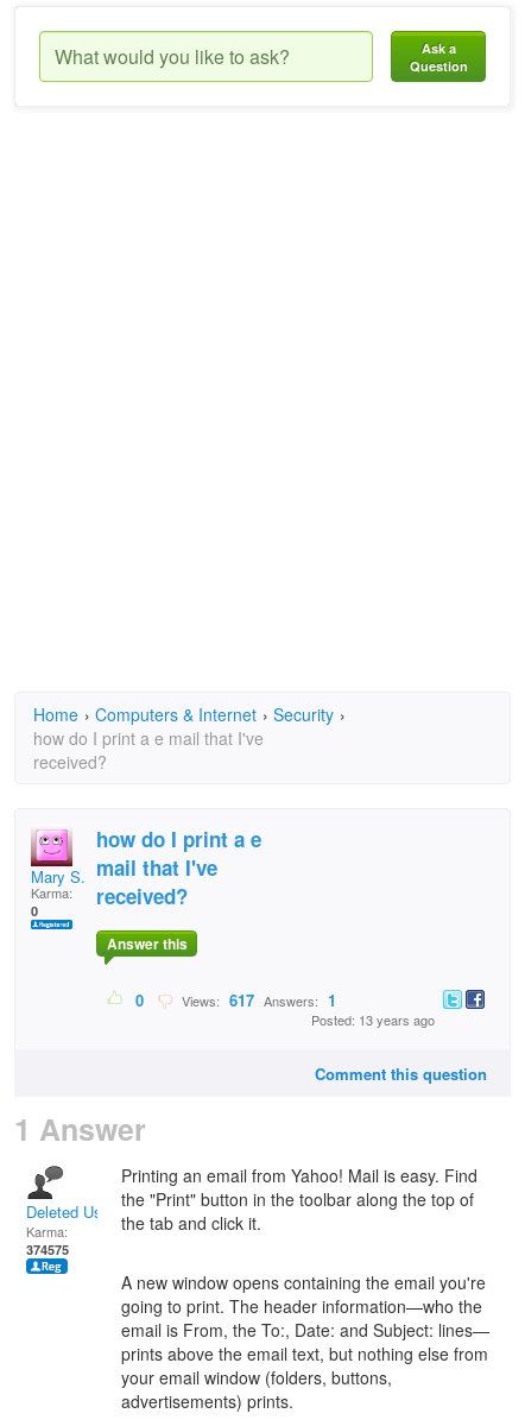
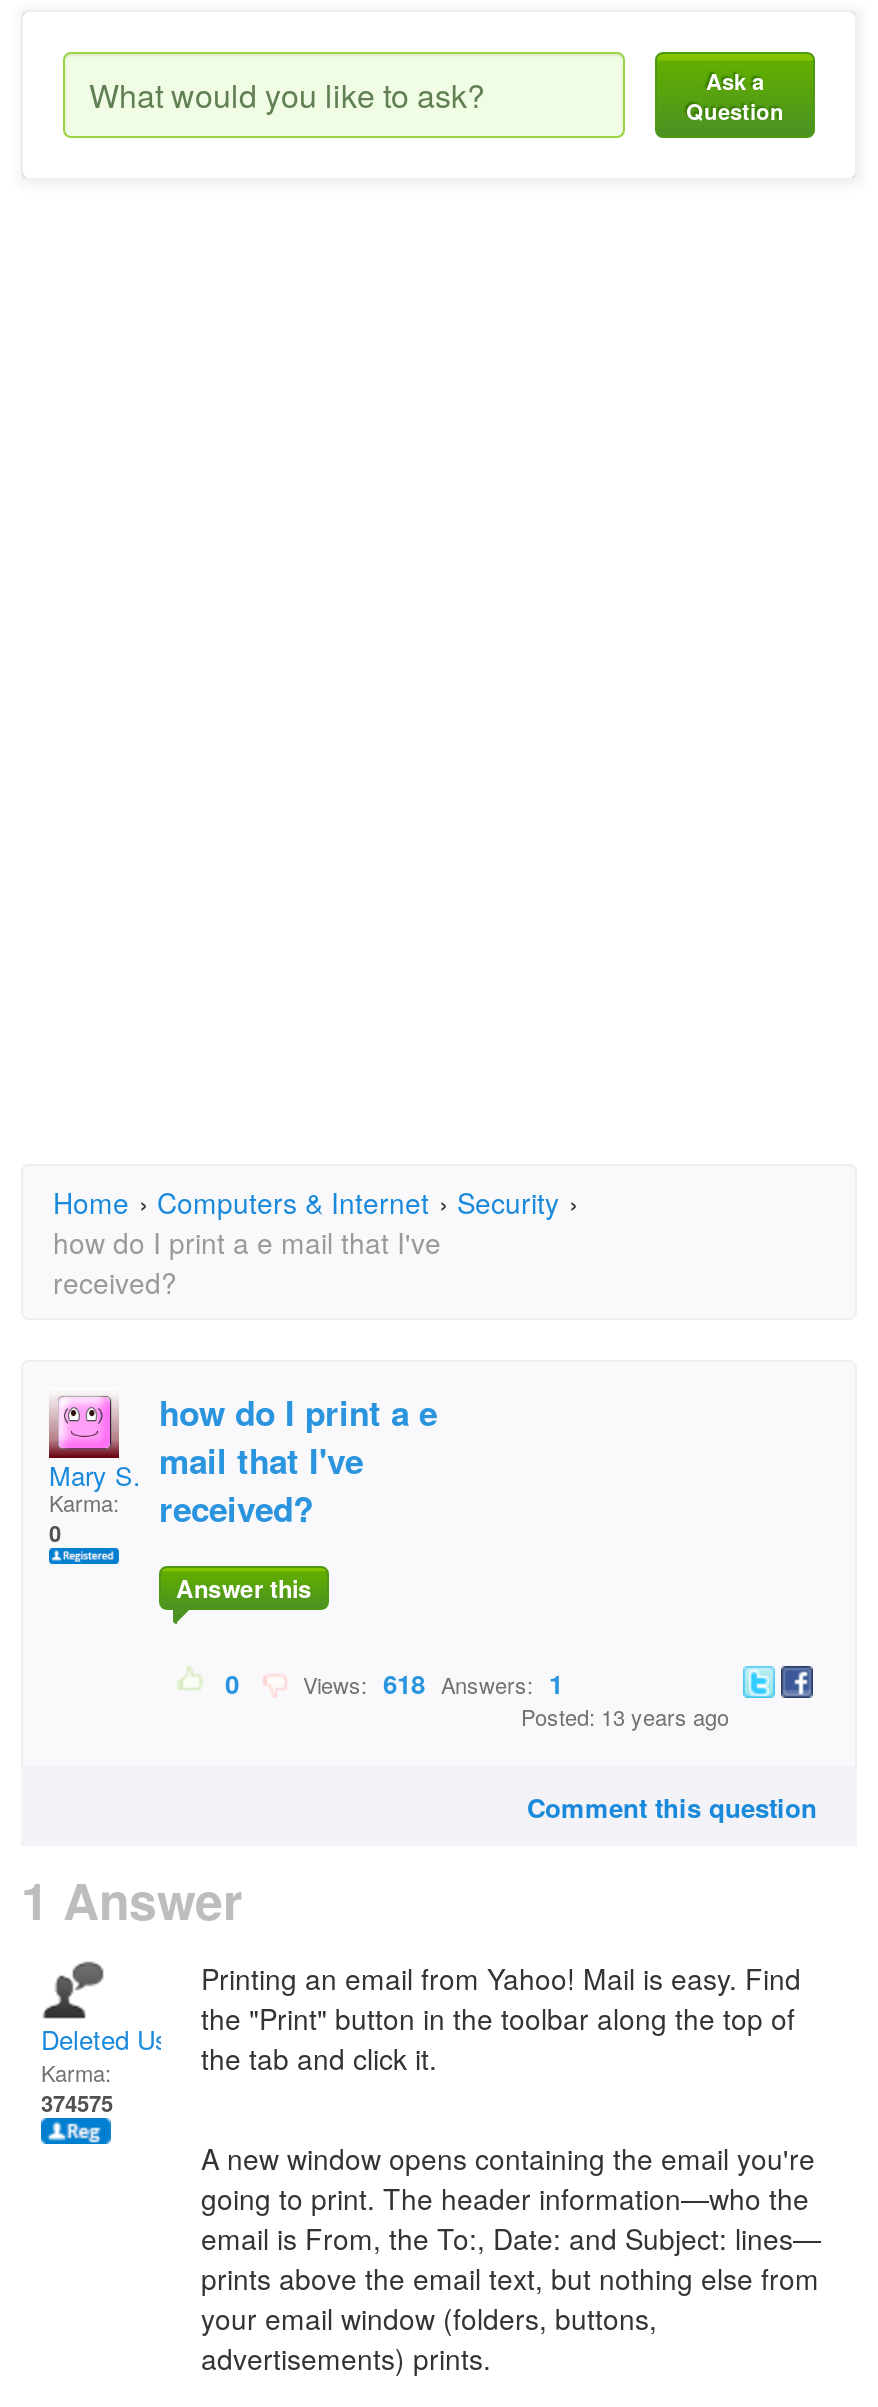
[175,989,336,1011] Views: 617 Answers: 1 -> [291,1664,563,1702] Views: 618 Answers: 1

